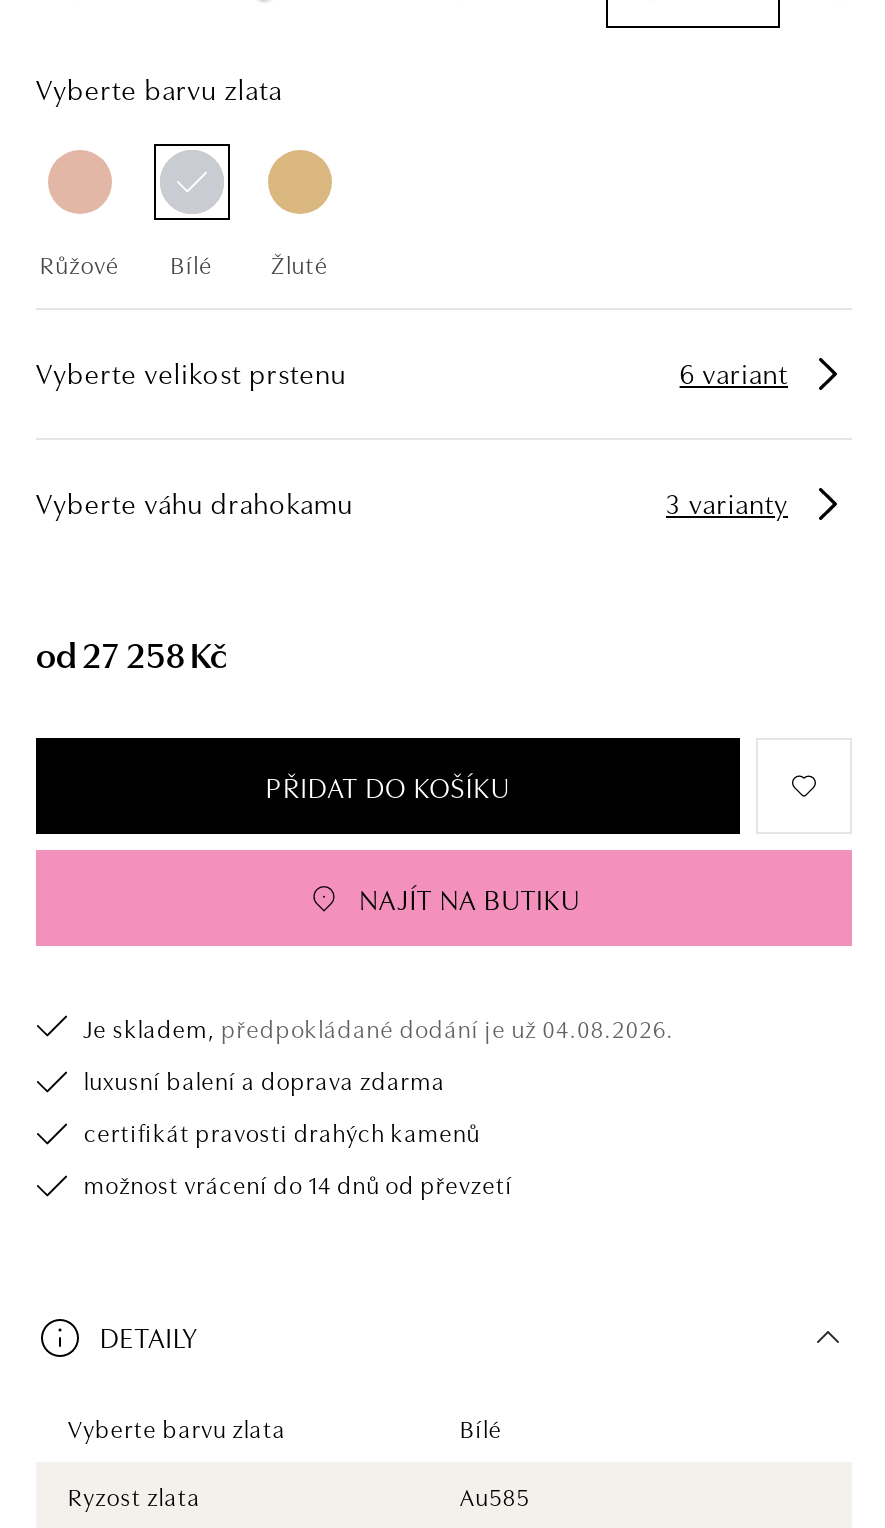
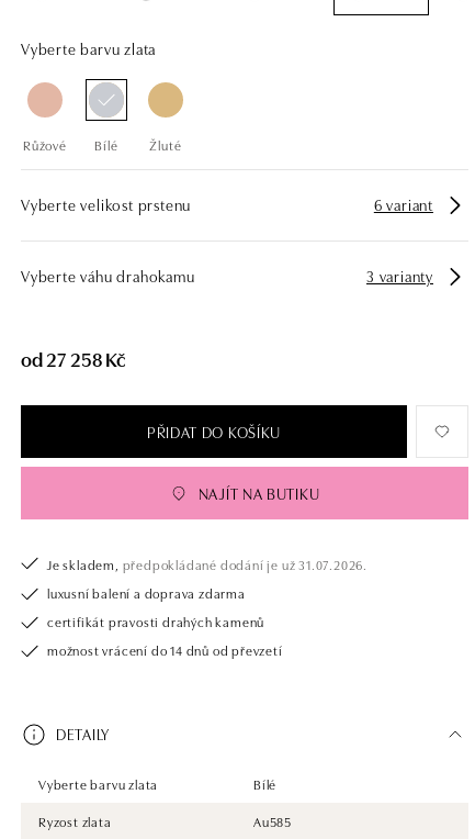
[84,1009,674,1043] Je skladem, předpokládané dodání je už 04.08.2026. -> [47,554,367,573] Je skladem, předpokládané dodání je už 31.07.2026.

